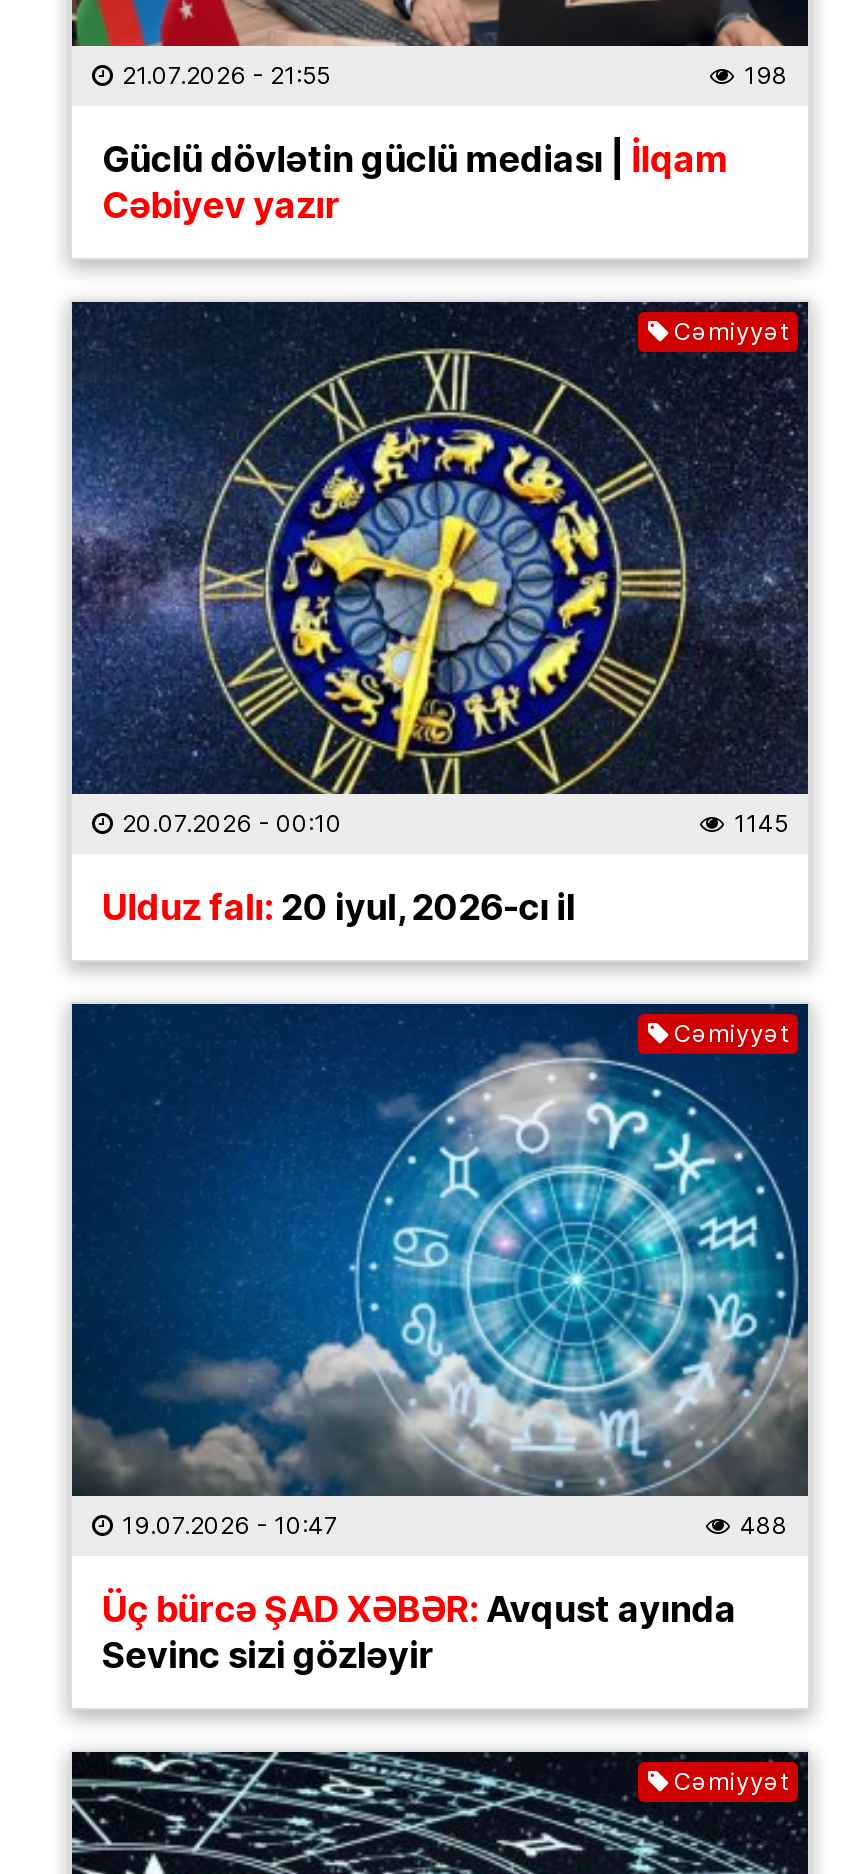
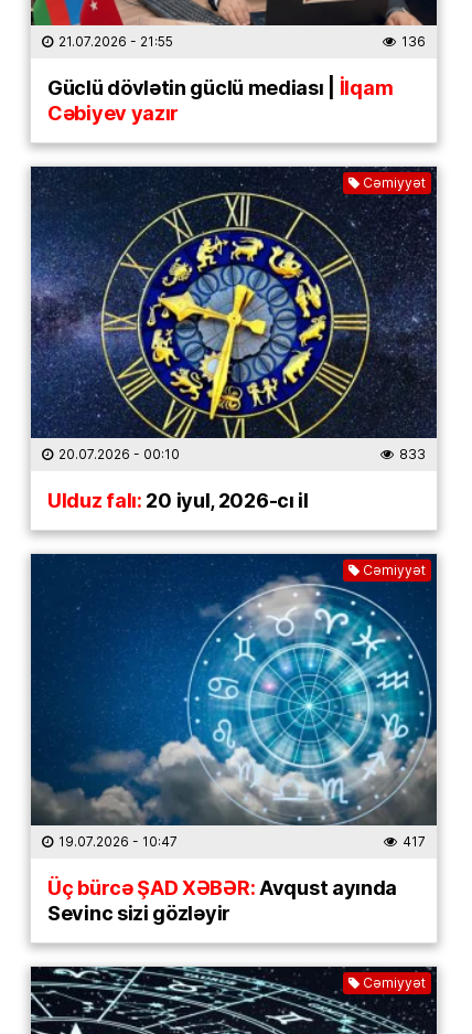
[744,58,788,92] 198 -> [401,32,426,51] 136
[734,806,788,840] 1145 -> [399,445,426,464] 833
[740,1508,788,1542] 488 -> [403,832,426,851] 417

